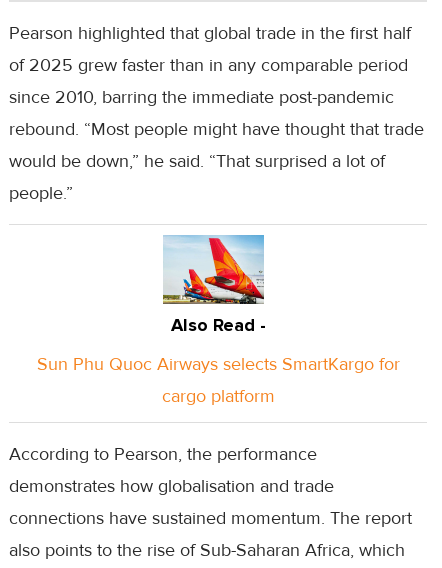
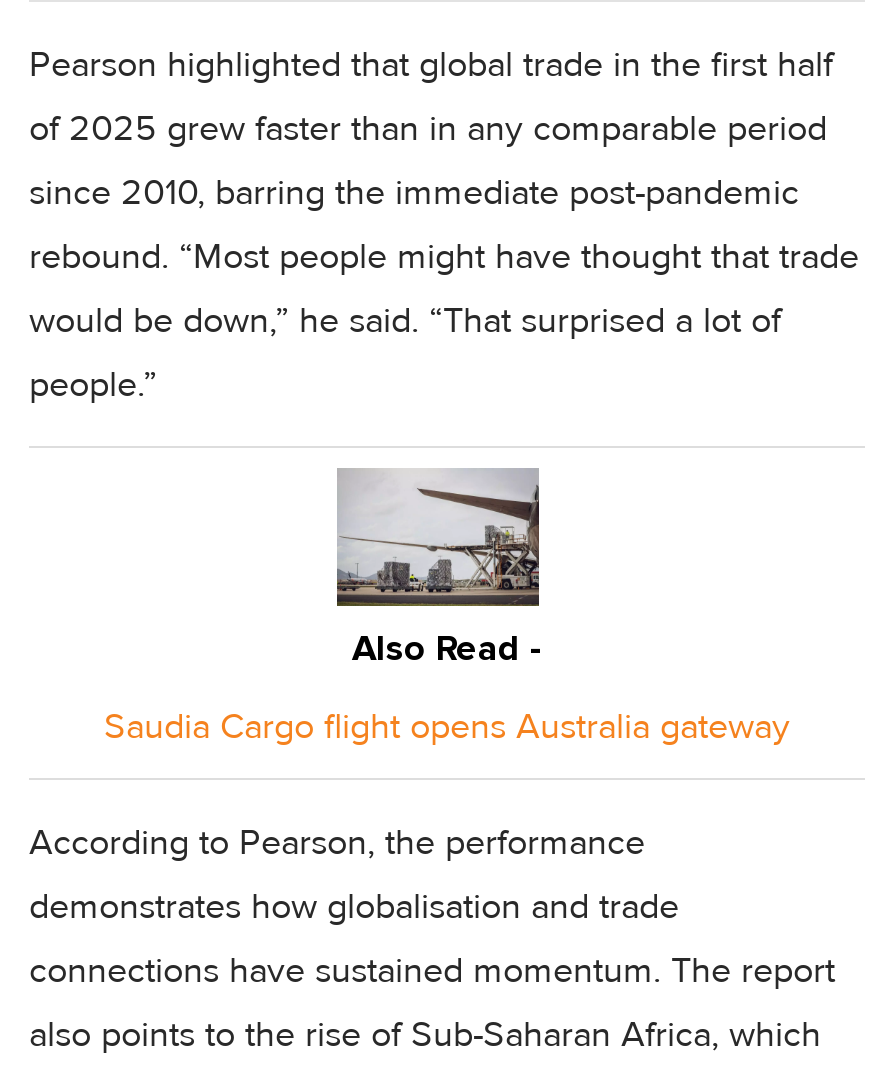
[162,234,265,305] [image] -> [335,468,541,606] [image]
[36,353,399,407] Sun Phu Quoc Airways selects SmartKargo for | cargo platform -> [104,705,790,749] Saudia Cargo flight opens Australia gateway

